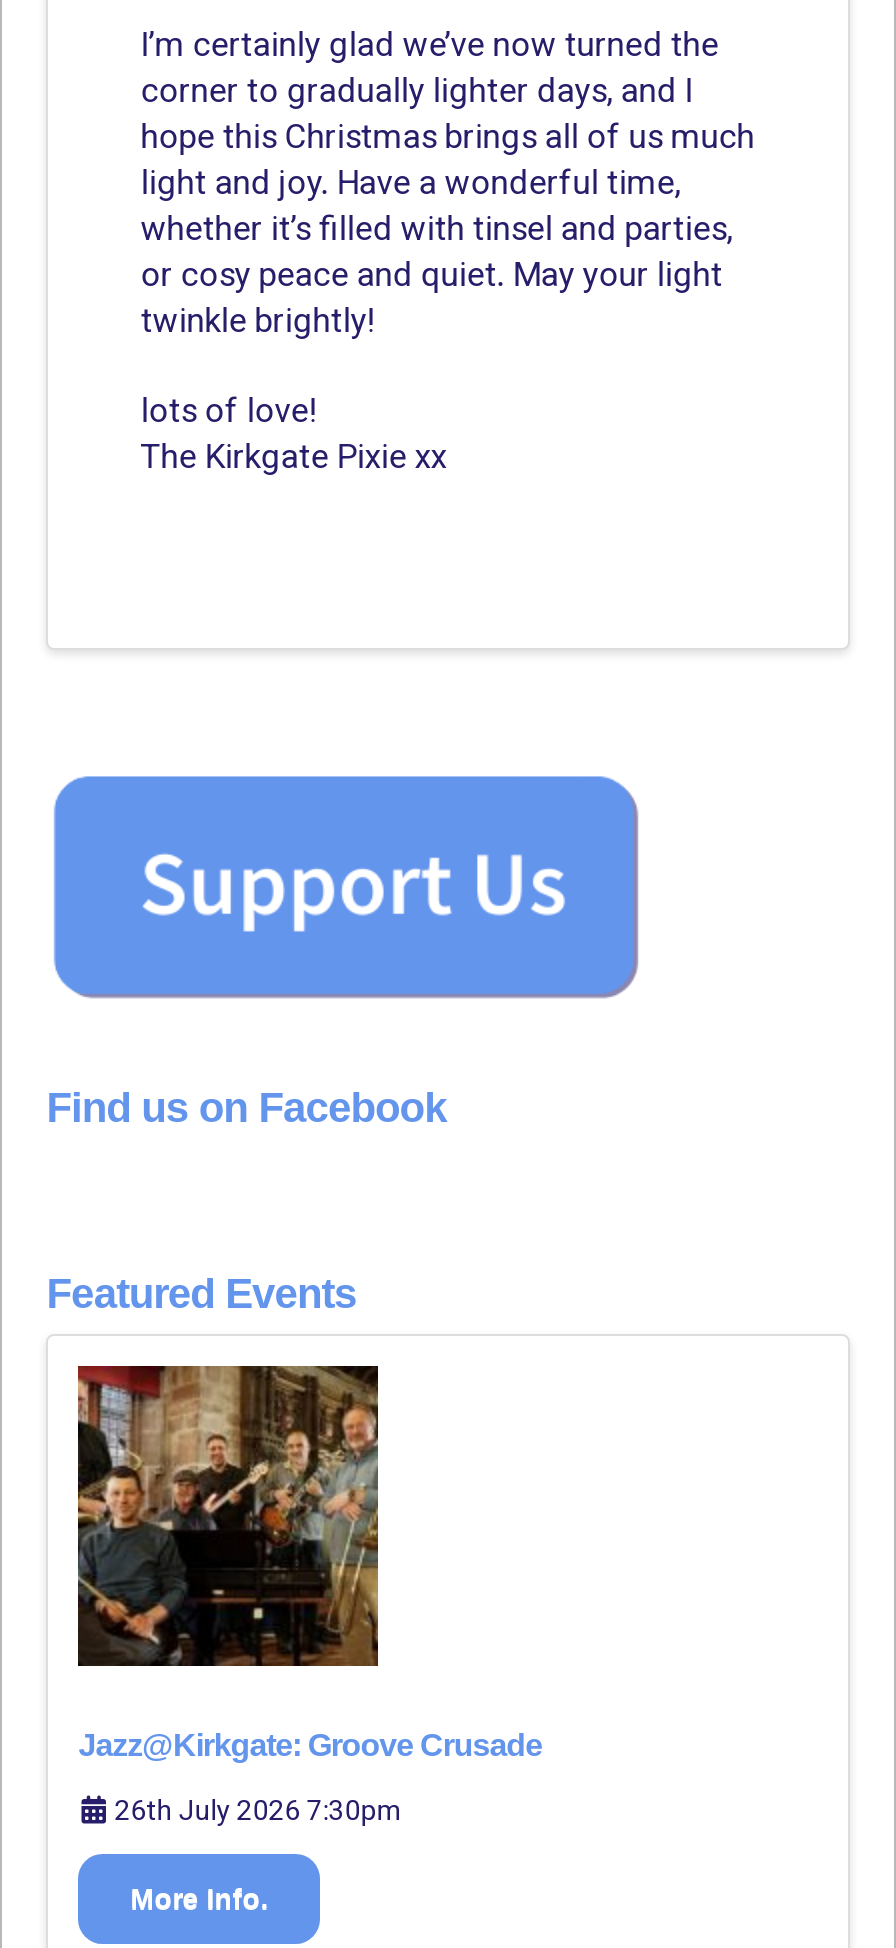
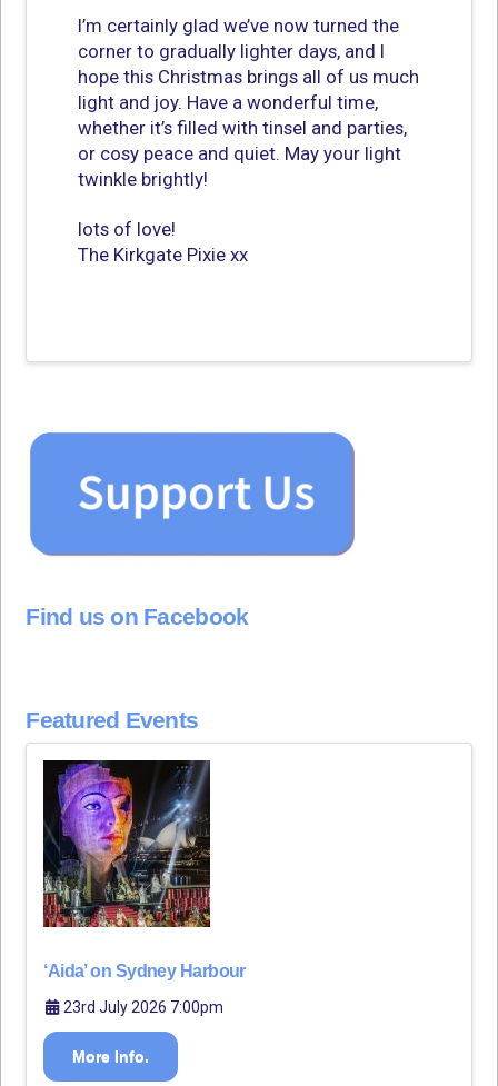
[76,1364,542,1762] [image] | Jazz@Kirkgate: Groove Crusade -> [42,759,246,981] [image] | ‘Aida’ on Sydney Harbour
[109,1794,403,1826] 26th July 2026 7:30pm -> [60,999,224,1017] 23rd July 2026 7:00pm

